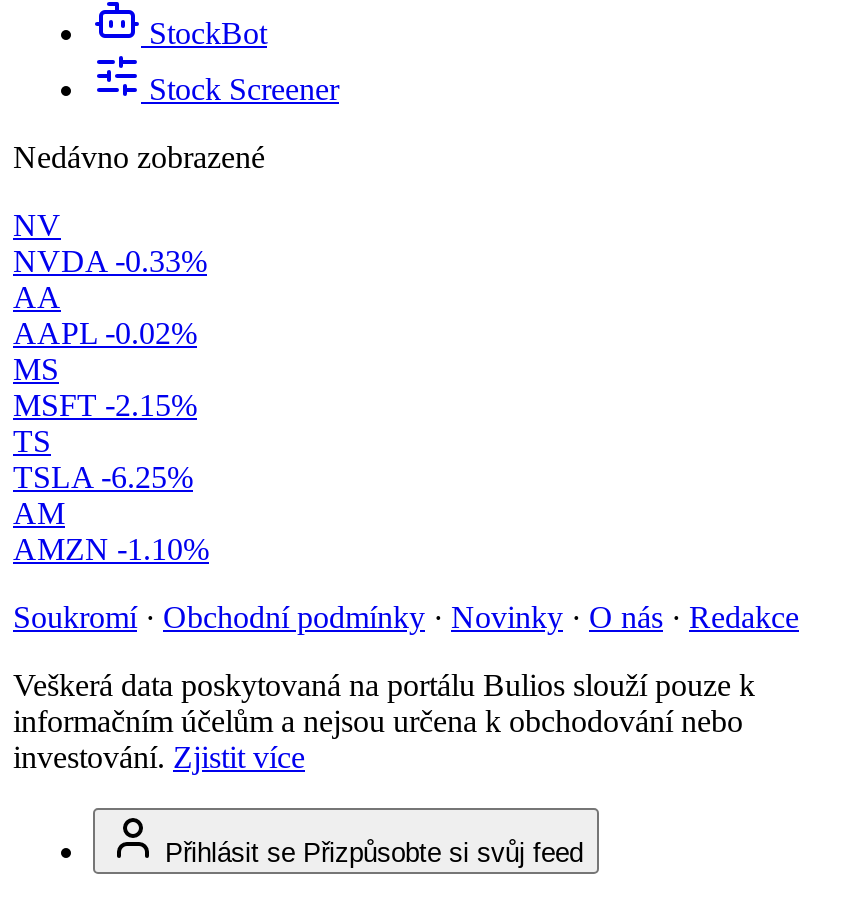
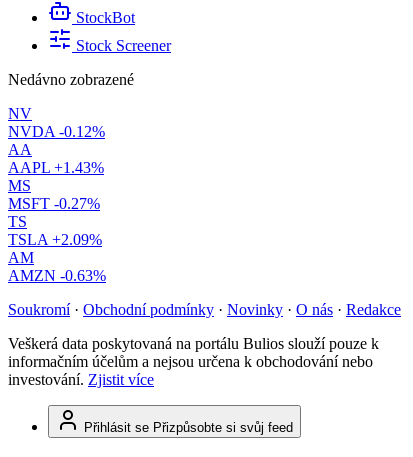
[13,244,207,278] NVDA -0.33% -> [8,123,105,140] NVDA -0.12%
[13,316,197,350] AAPL -0.02% -> [8,159,104,176] AAPL +1.43%
[13,388,197,422] MSFT -2.15% -> [8,195,100,212] MSFT -0.27%
[13,460,193,494] TSLA -6.25% -> [8,231,102,248] TSLA +2.09%
[13,532,209,566] AMZN -1.10% -> [8,267,106,284] AMZN -0.63%

